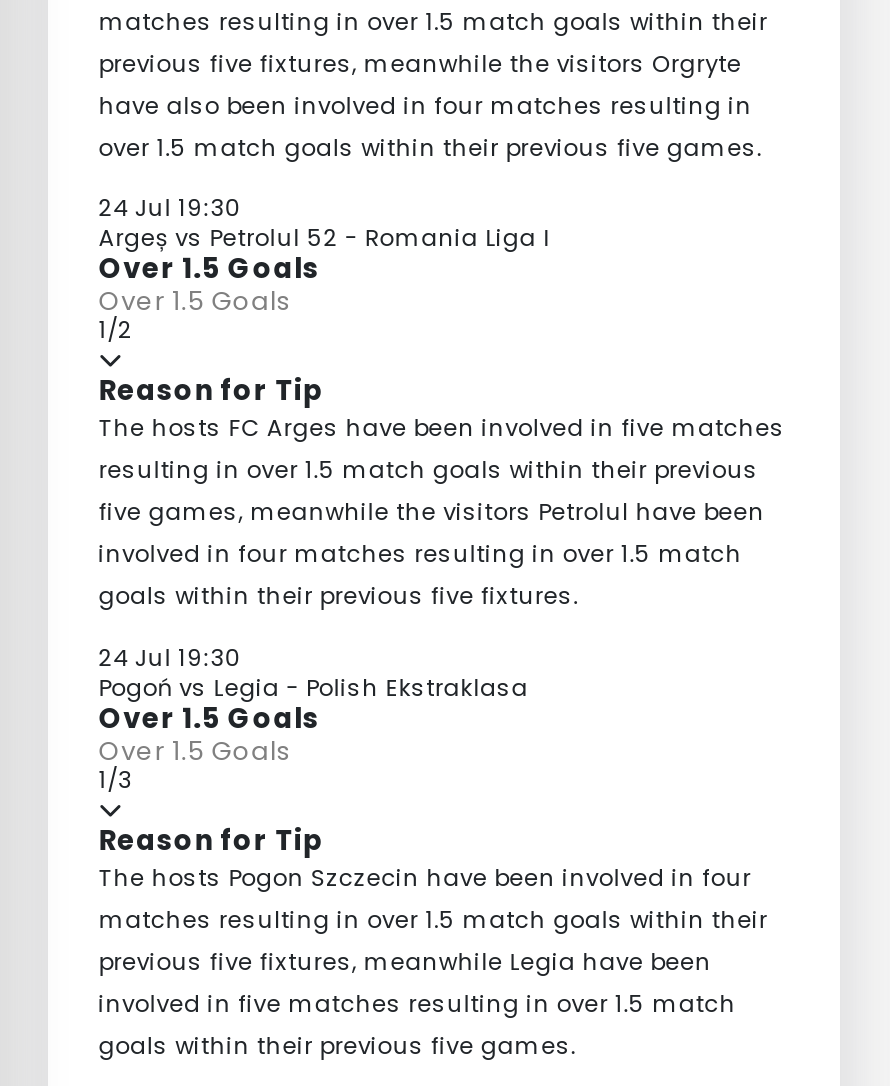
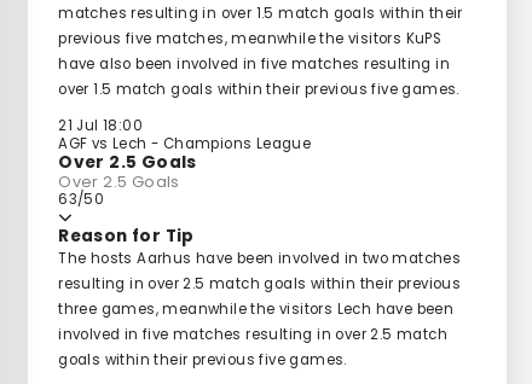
[98,47,742,79] previous five fixtures, meanwhile the visitors Orgryte -> [58,28,442,48] previous five matches, meanwhile the visitors KuPS
[98,89,752,121] have also been involved in four matches resulting in -> [58,54,450,73] have also been involved in five matches resulting in
[98,193,550,347] 24 Jul 19:30 | Argeș vs Petrolul 52 - Romania Liga I | Over 1.5 Goals | Over 1.5 Goals | 1/2 -> [58,116,311,209] 21 Jul 18:00 | AGF vs Lech - Champions League | Over 2.5 Goals | Over 2.5 Goals | 63/50
[98,413,785,1020] The hosts FC Arges have been involved in five matches | resulting in over 1.5 match goals within their previous | five games, meanwhile the visitors Petrolul have been | involved in four matches resulting in over 1.5 match | goals within their previous five fixtures. | 24 Jul 19:30 | Pogoń vs Legia - Polish Ekstraklasa | Over 1.5 Goals | Over 1.5 Goals | 1/3 | Reason for Tip | The hosts Pogon Szczecin have been involved in four | matches resulting in over 1.5 match goals within their | previous five fixtures, meanwhile Legia have been | involved in five matches resulting in over 1.5 match -> [58,249,461,345] The hosts Aarhus have been involved in two matches | resulting in over 2.5 match goals within their previous | three games, meanwhile the visitors Lech have been | involved in five matches resulting in over 2.5 match

